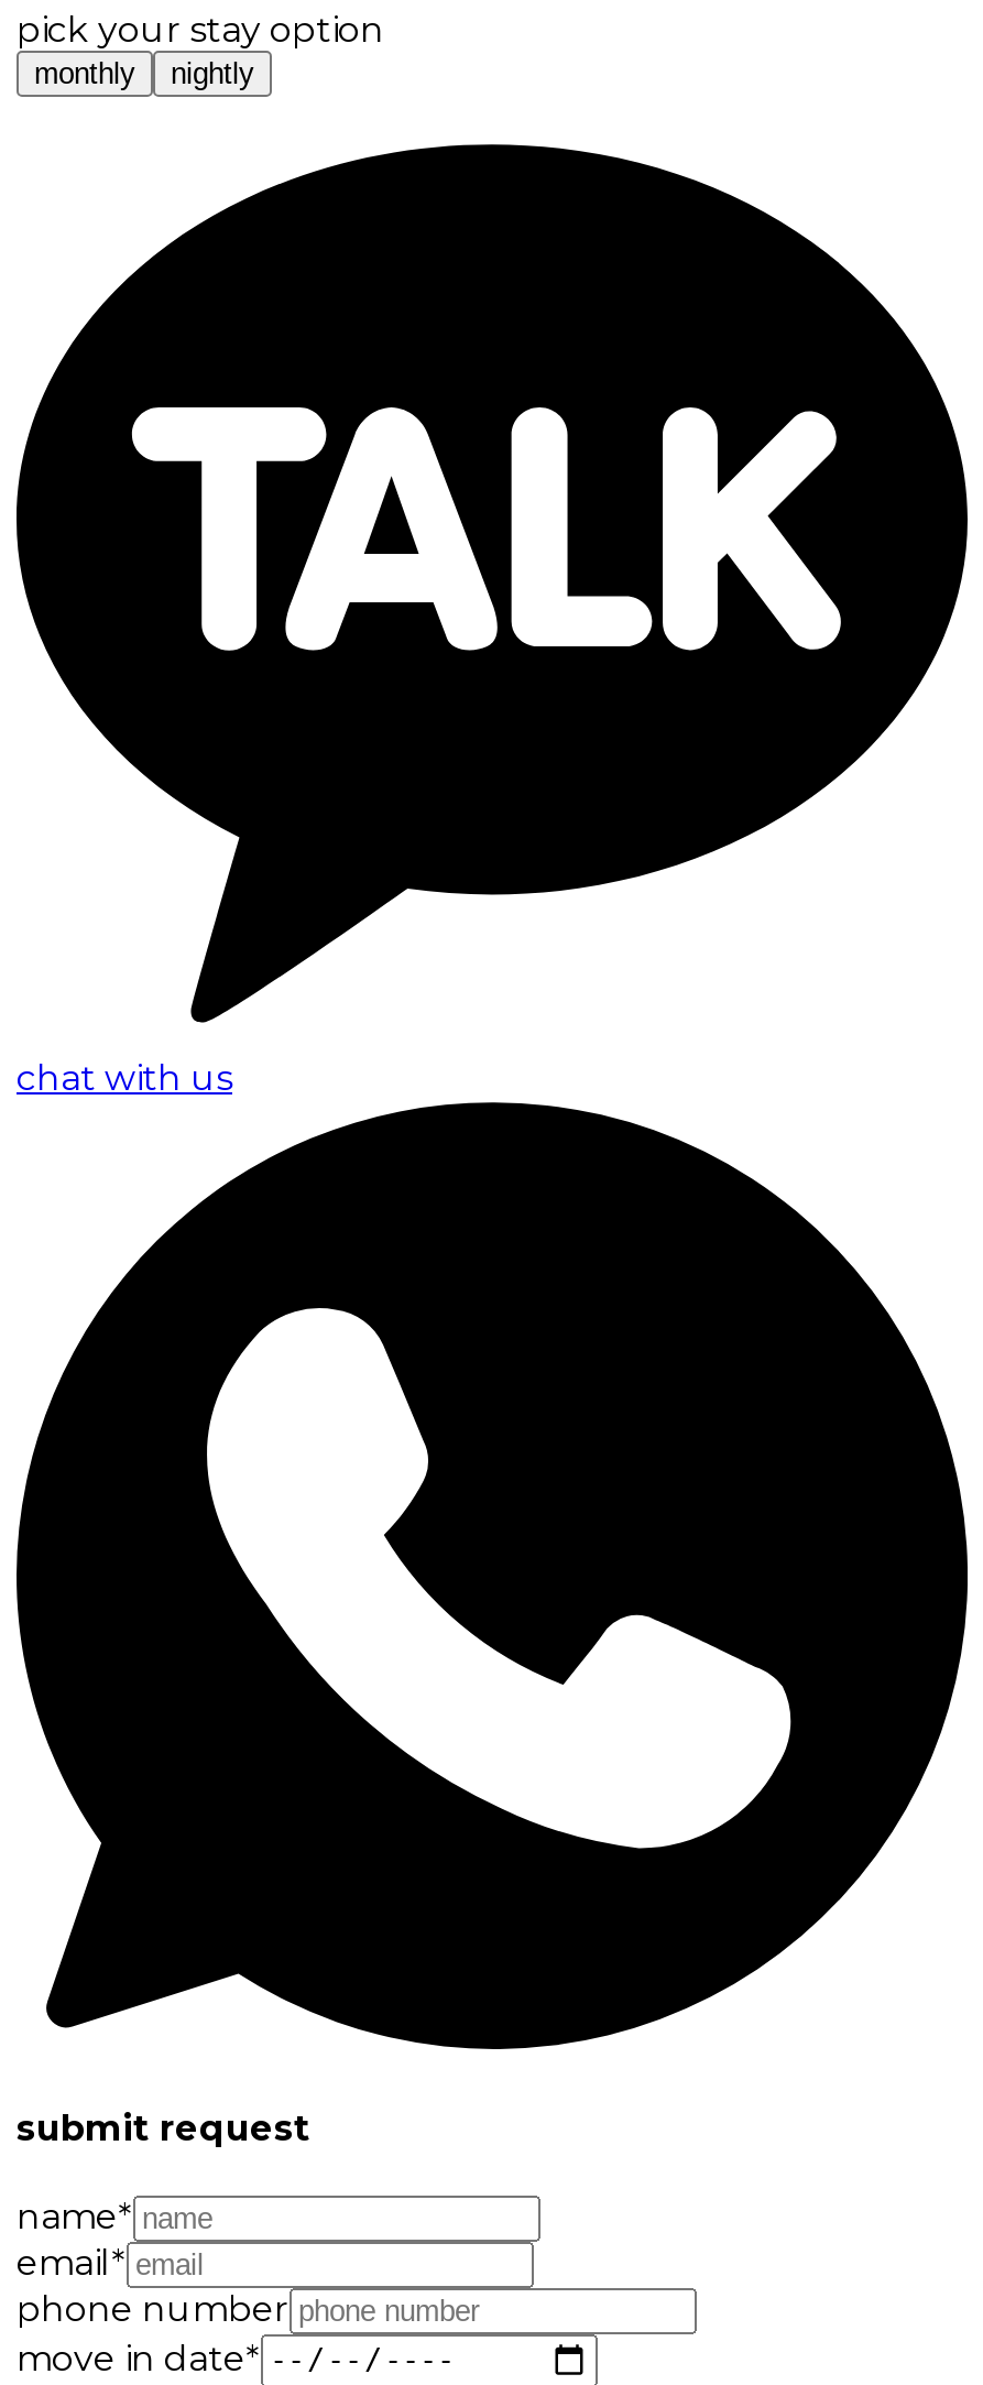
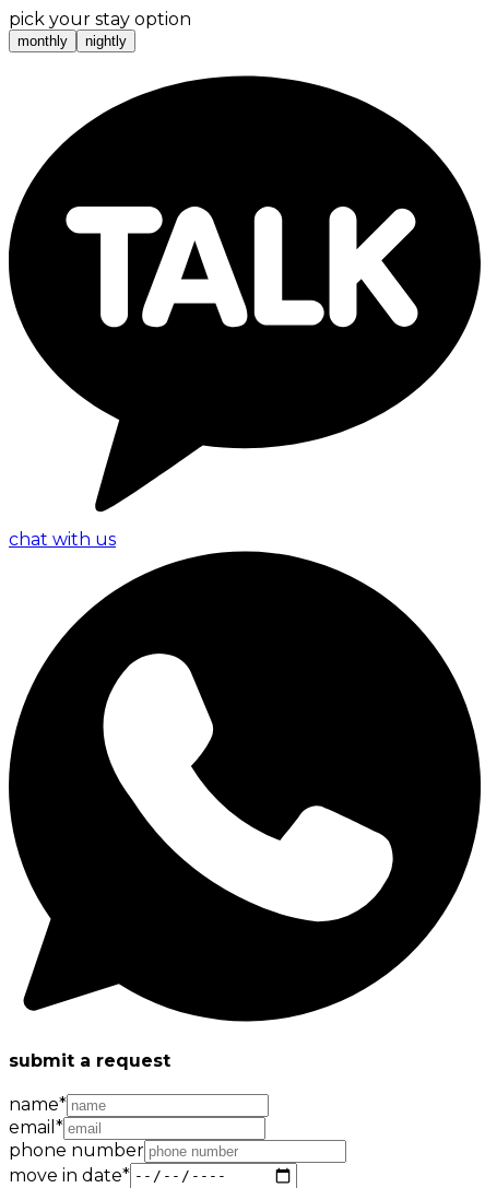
[17,2107,309,2148] submit request -> [9,1050,170,1071] submit a request

